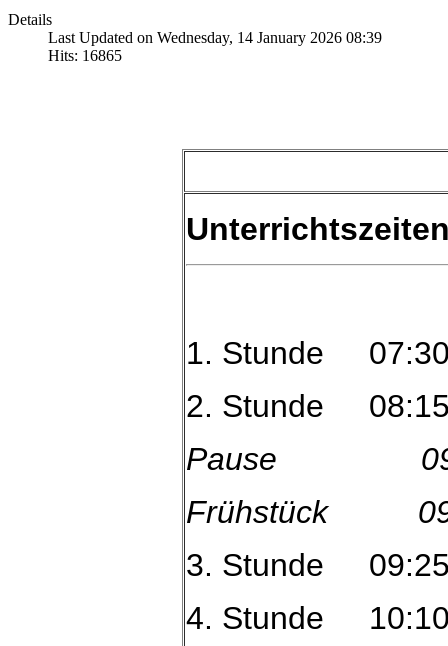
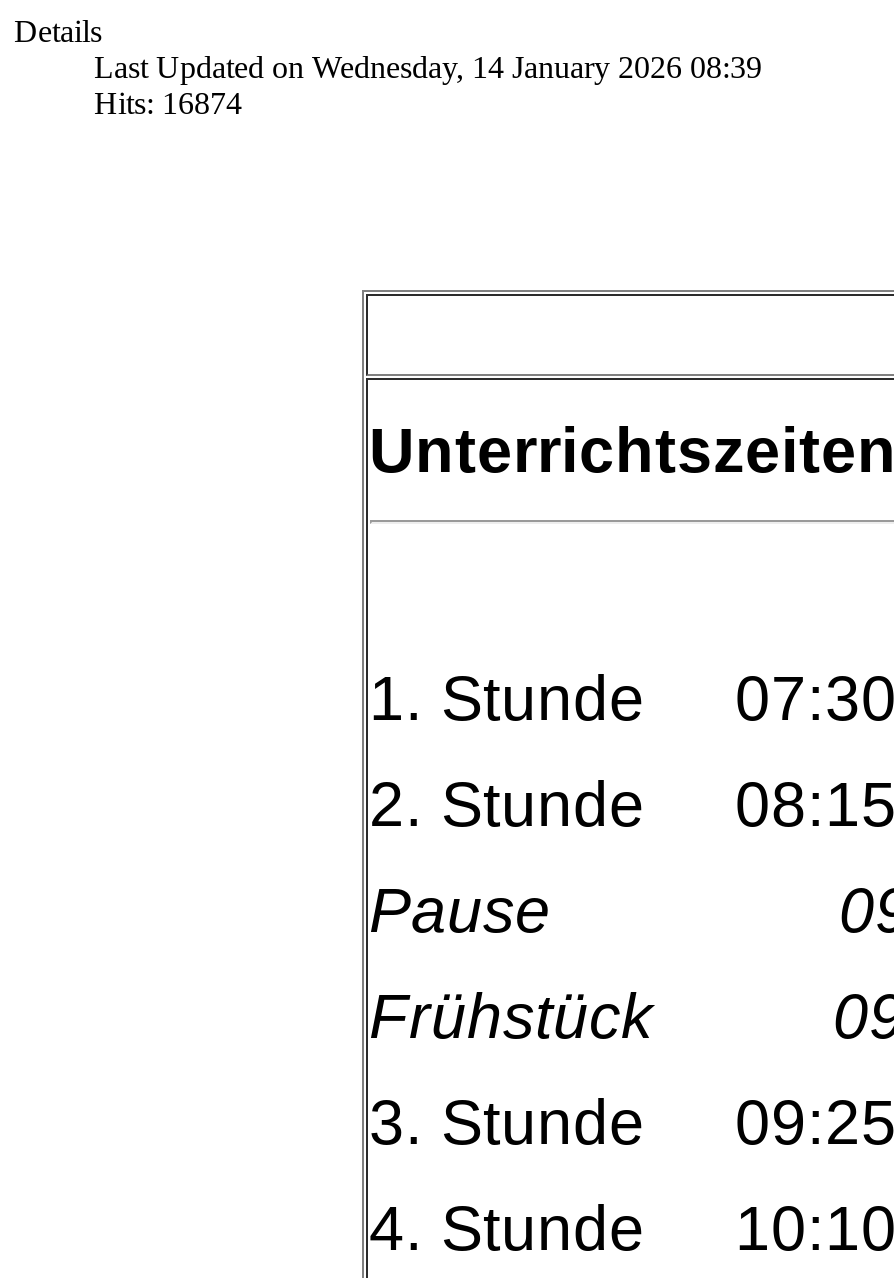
[48,47,122,64] Hits: 16865 -> [94,86,242,120] Hits: 16874

